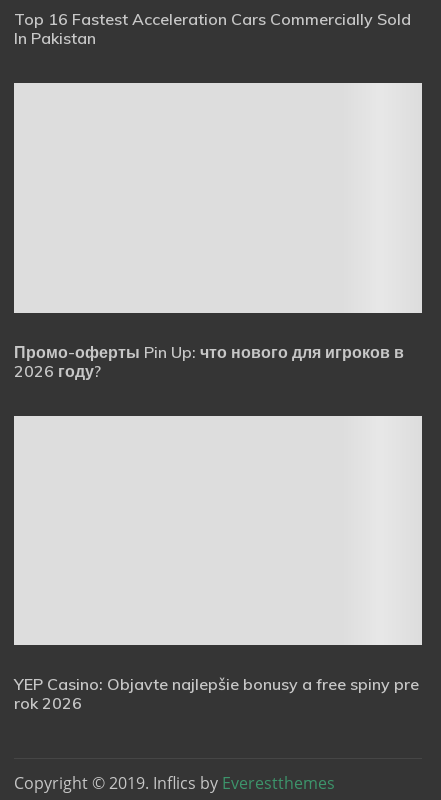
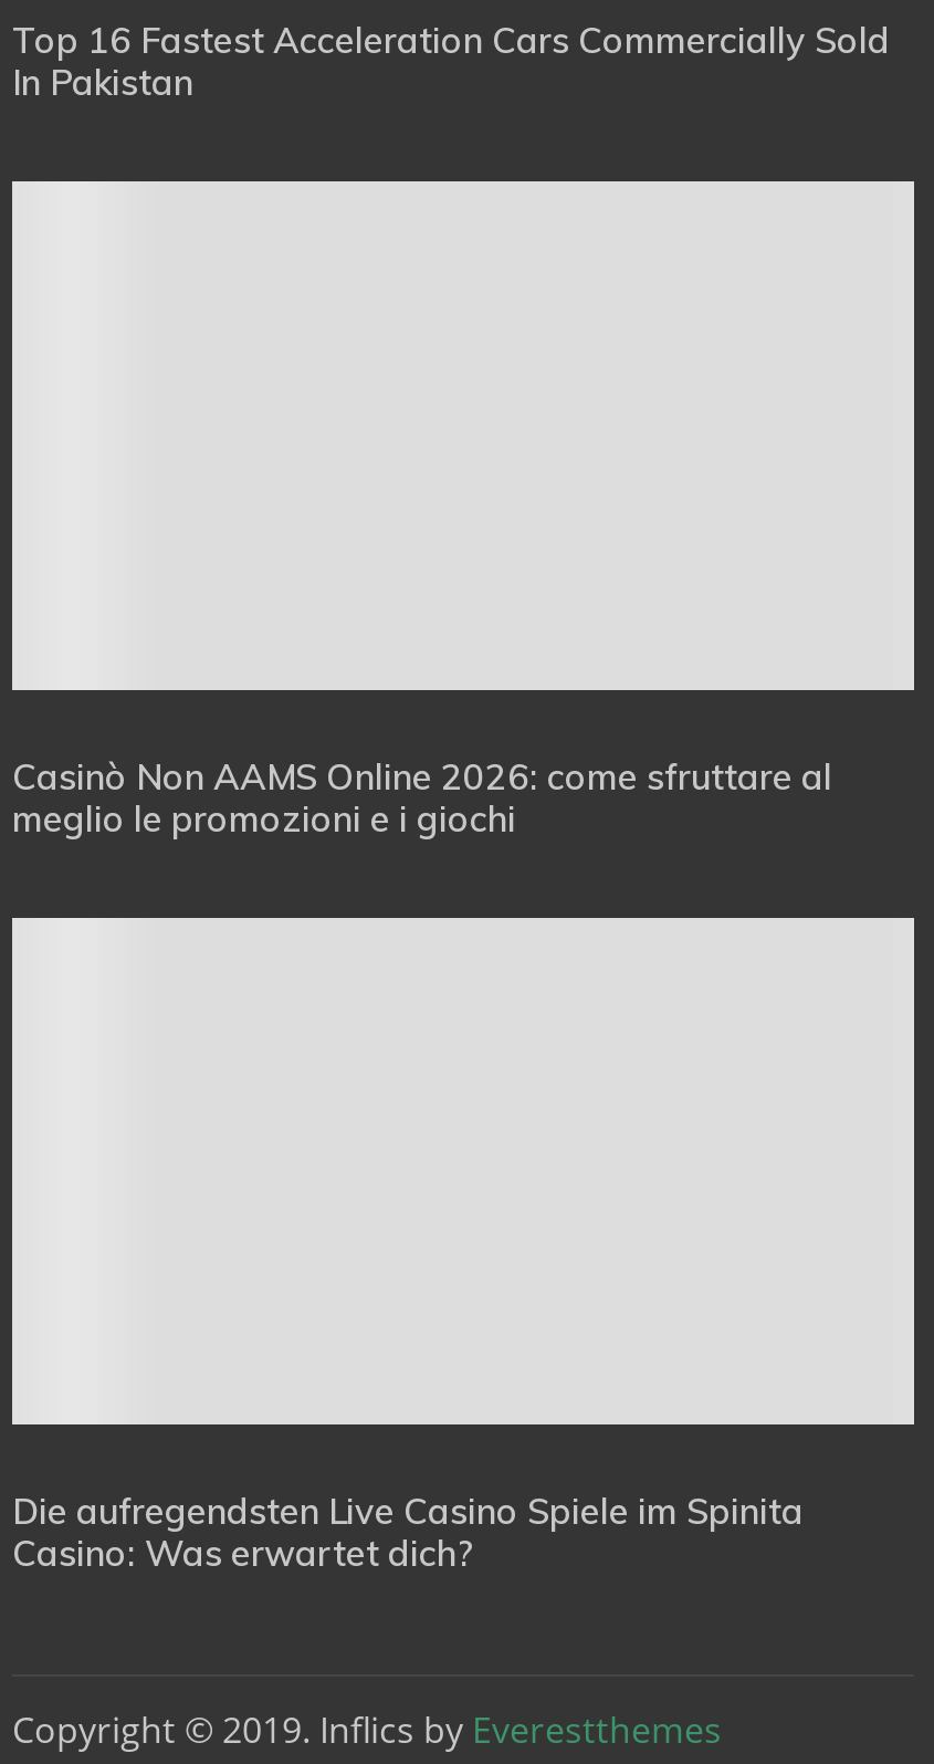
[14,342,404,381] Промо-оферты Pin Up: что нового для игроков в | 2026 году? -> [12,754,832,840] Casinò Non AAMS Online 2026: come sfruttare al | meglio le promozioni e i giochi
[14,674,419,713] YEP Casino: Objavte najlepšie bonusy a free spiny pre | rok 2026 -> [12,1489,804,1575] Die aufregendsten Live Casino Spiele im Spinita | Casino: Was erwartet dich?

